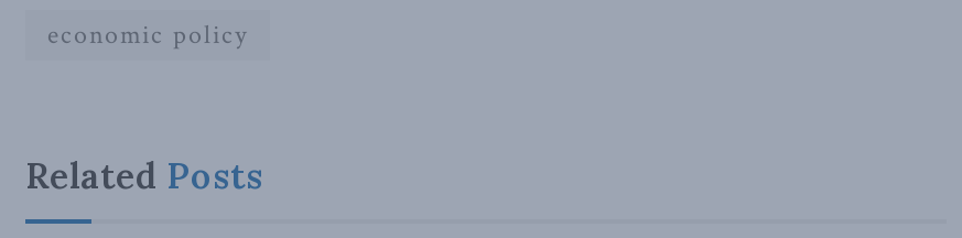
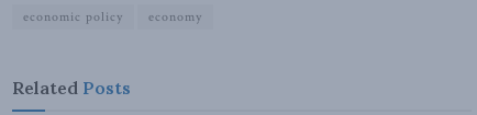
none -> [148,9,202,25] economy

